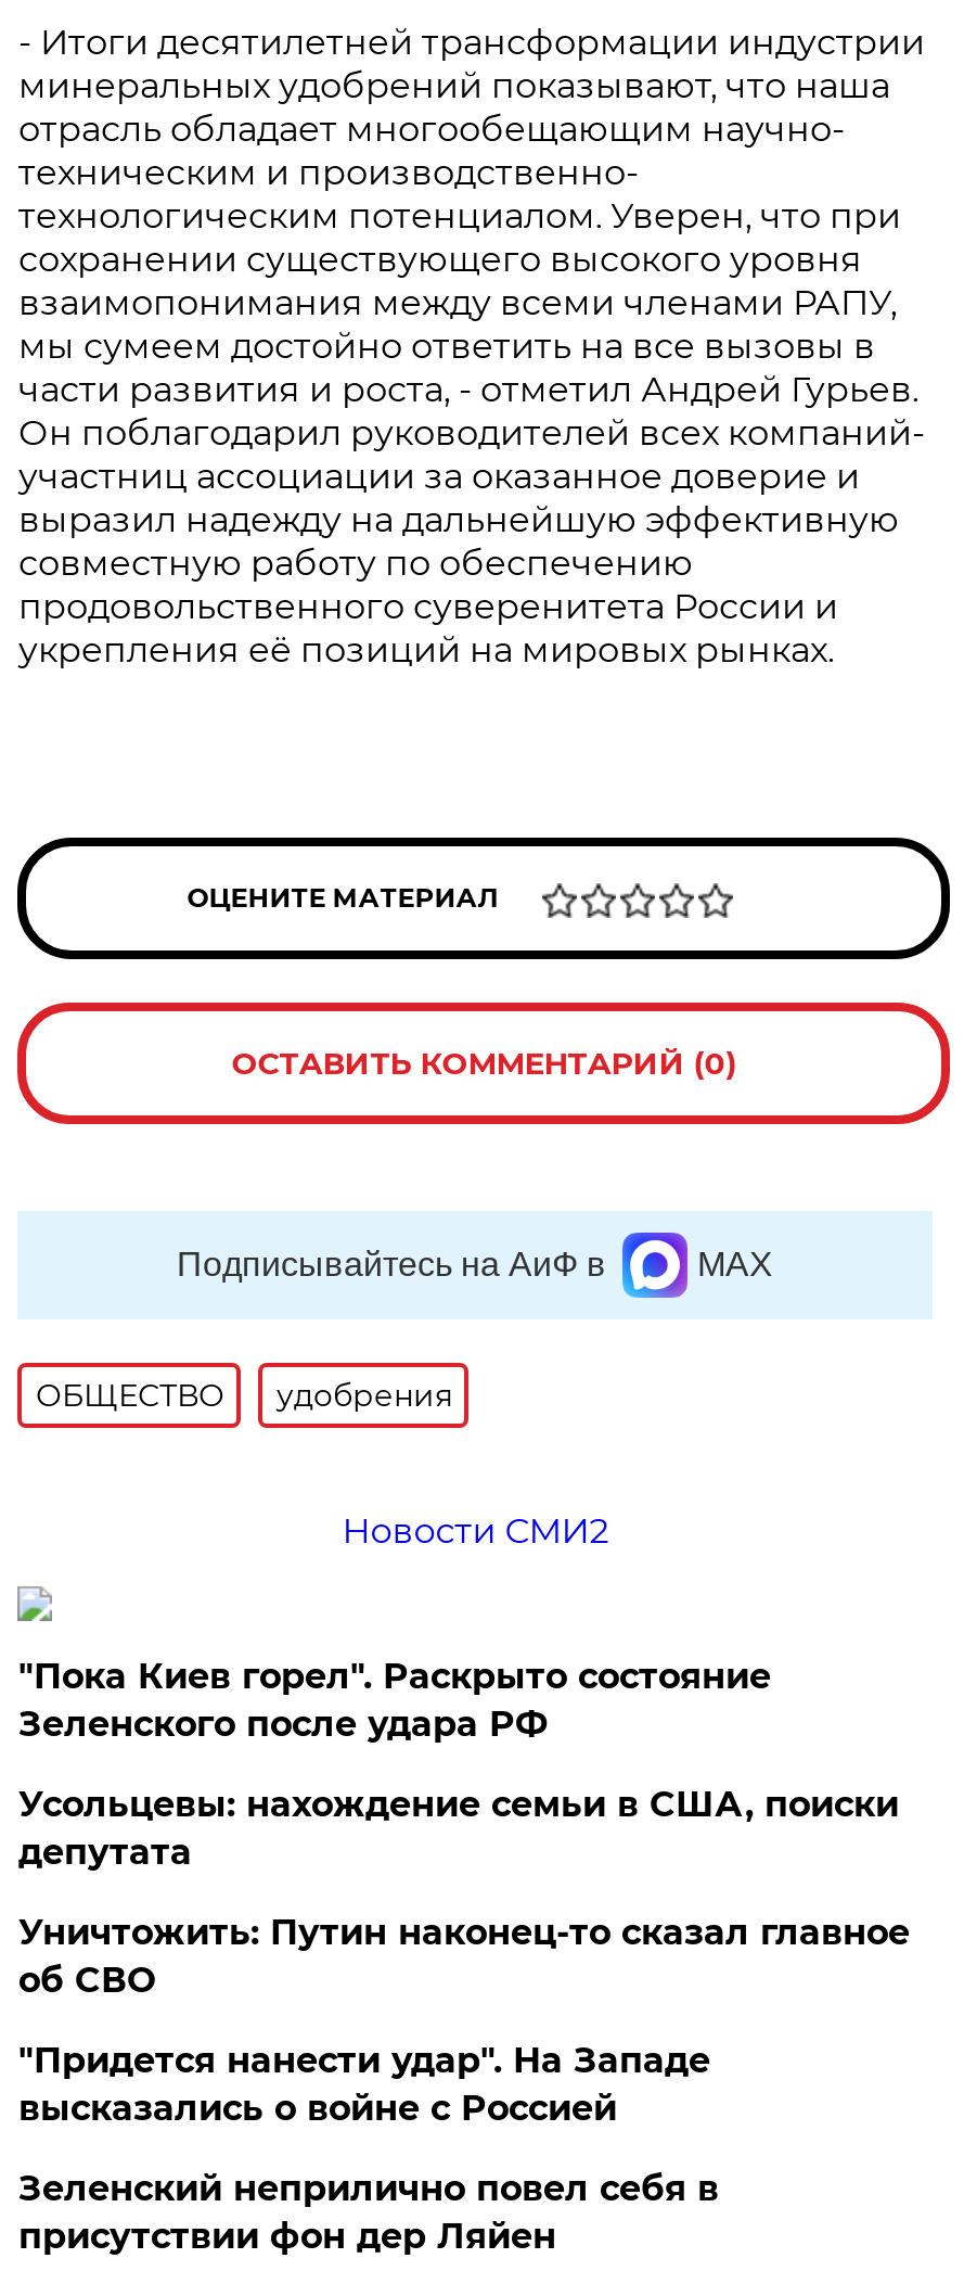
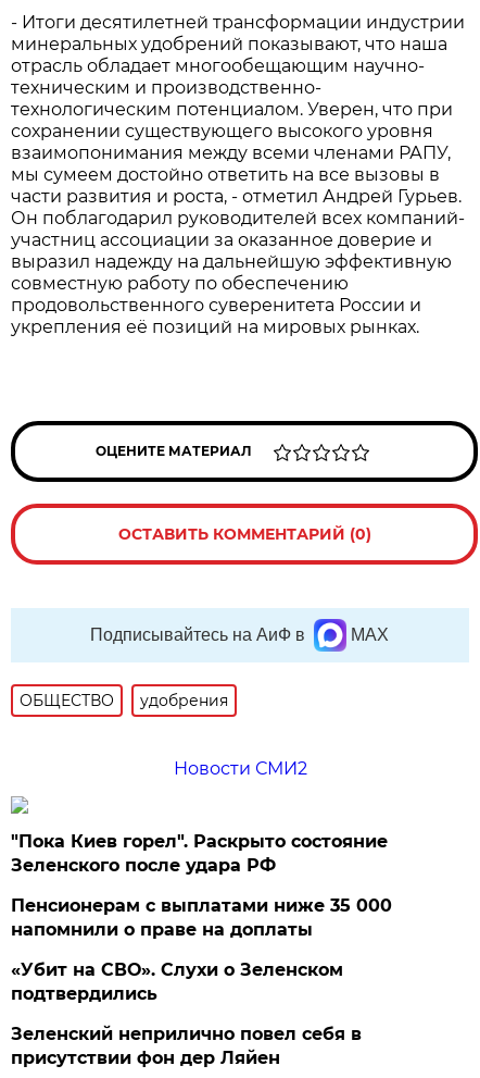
[18,1784,910,2129] Усольцевы: нахождение семьи в США, поиски | депутата | Уничтожить: Путин наконец-то сказал главное | об СВО | "Придется нанести удар". На Западе | высказались о войне с Россией -> [11,895,392,1004] Пенсионерам с выплатами ниже 35 000 | напомнили о праве на доплаты | «Убит на СВО». Слухи о Зеленском | подтвердились

